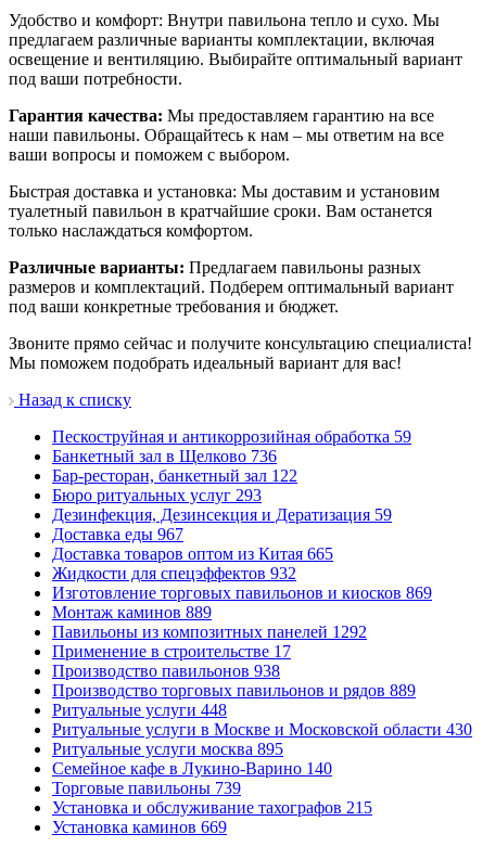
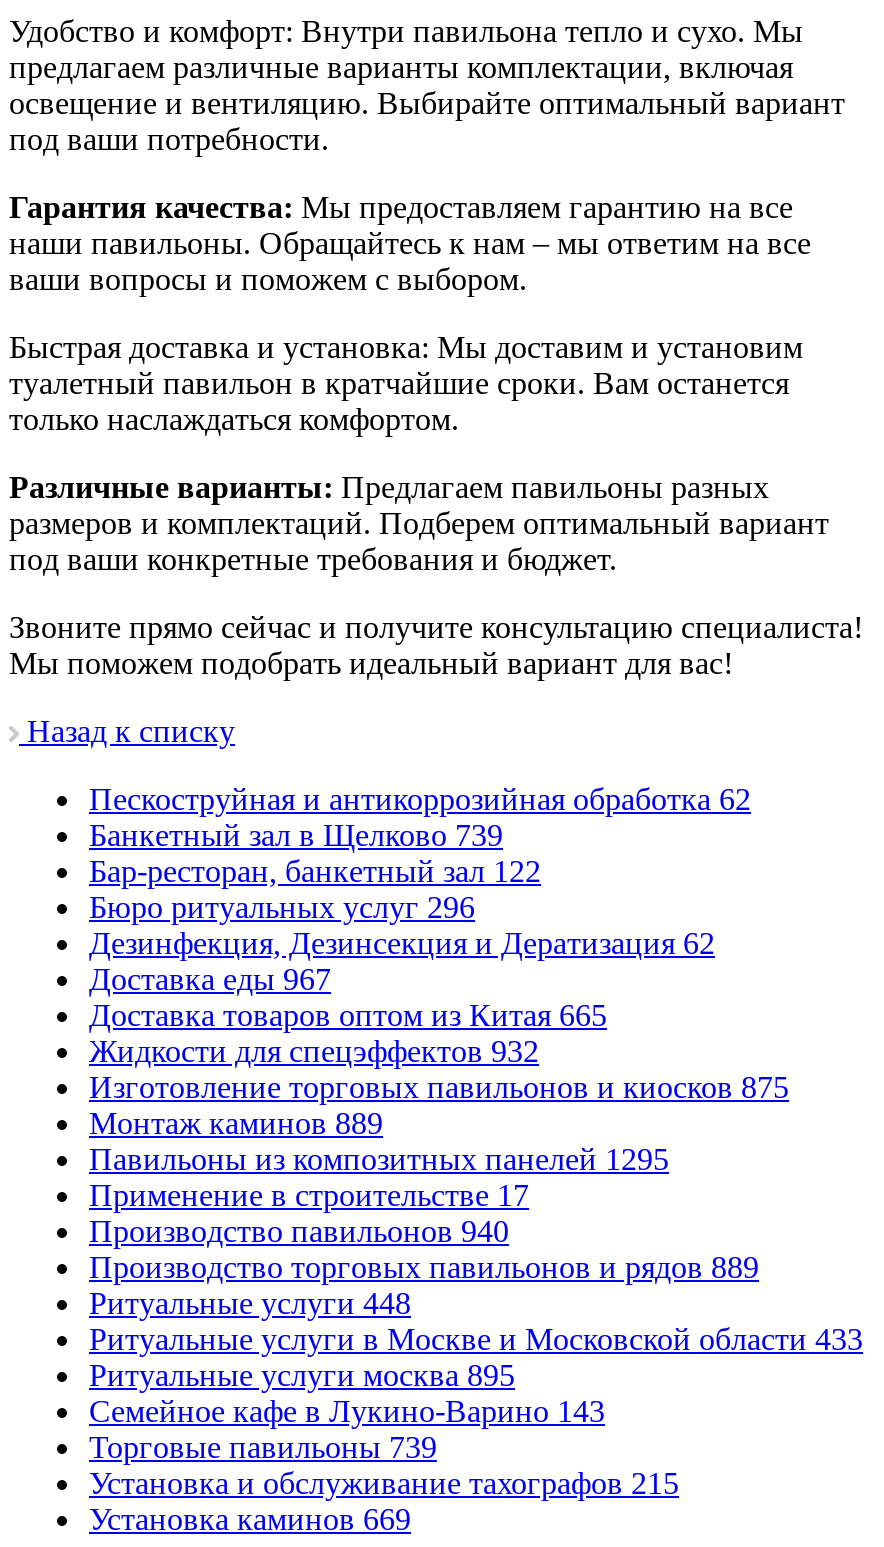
[52,428,411,446] Пескоструйная и антикоррозийная обработка 59 -> [89,782,751,816] Пескоструйная и антикоррозийная обработка 62
[52,447,277,465] Банкетный зал в Щелково 736 -> [89,818,503,852] Банкетный зал в Щелково 739
[52,486,262,505] Бюро ритуальных услуг 293 -> [89,890,475,924] Бюро ритуальных услуг 296
[52,506,392,524] Дезинфекция, Дезинсекция и Дератизация 59 -> [89,926,715,960] Дезинфекция, Дезинсекция и Дератизация 62
[52,584,432,602] Изготовление торговых павильонов и киосков 869 -> [89,1070,789,1104] Изготовление торговых павильонов и киосков 875
[52,623,367,641] Павильоны из композитных панелей 1292 -> [89,1142,669,1176] Павильоны из композитных панелей 1295
[52,662,280,680] Производство павильонов 938 -> [89,1214,509,1248] Производство павильонов 940
[52,720,472,739] Ритуальные услуги в Москве и Московской области 430 -> [89,1322,863,1356] Ритуальные услуги в Москве и Московской области 433
[52,759,332,778] Семейное кафе в Лукино-Варино 140 -> [89,1394,605,1428] Семейное кафе в Лукино-Варино 143

